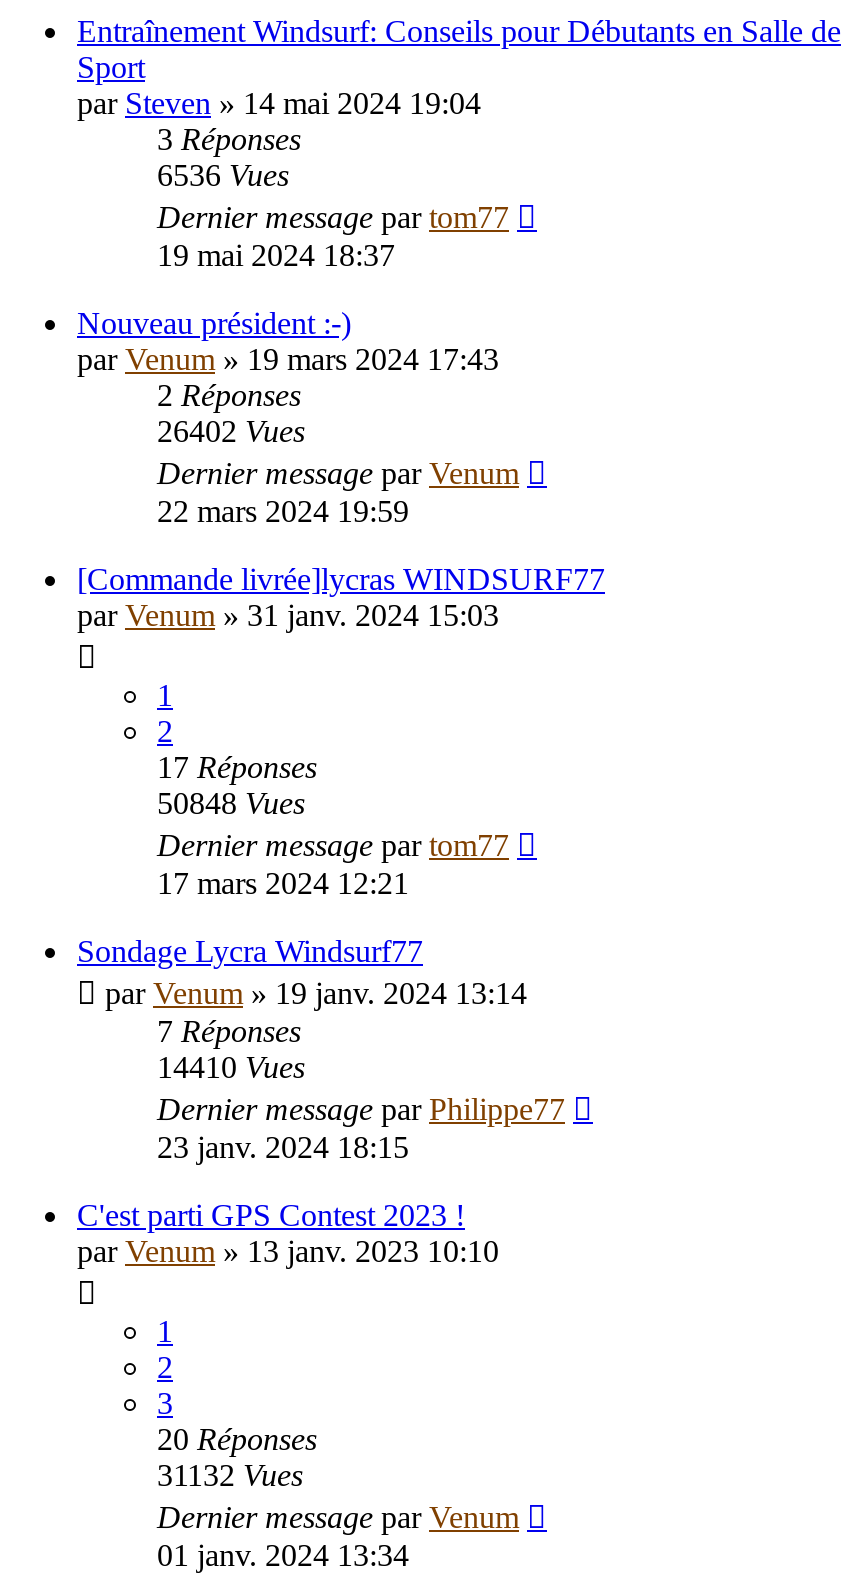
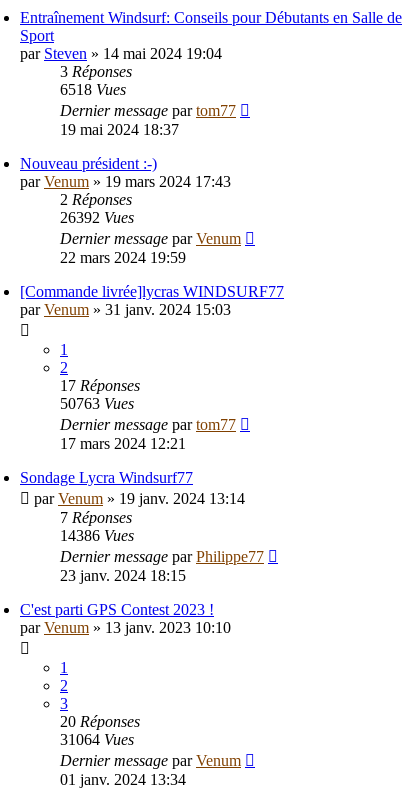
[157,158,289,192] 6536 Vues -> [60,81,126,98] 6518 Vues
[157,414,305,448] 26402 Vues -> [60,209,134,226] 26392 Vues
[157,786,305,820] 50848 Vues -> [60,395,134,412] 50763 Vues
[157,1050,305,1084] 14410 Vues -> [60,527,134,544] 14386 Vues
[157,1458,303,1492] 31132 Vues -> [60,731,134,748] 31064 Vues

